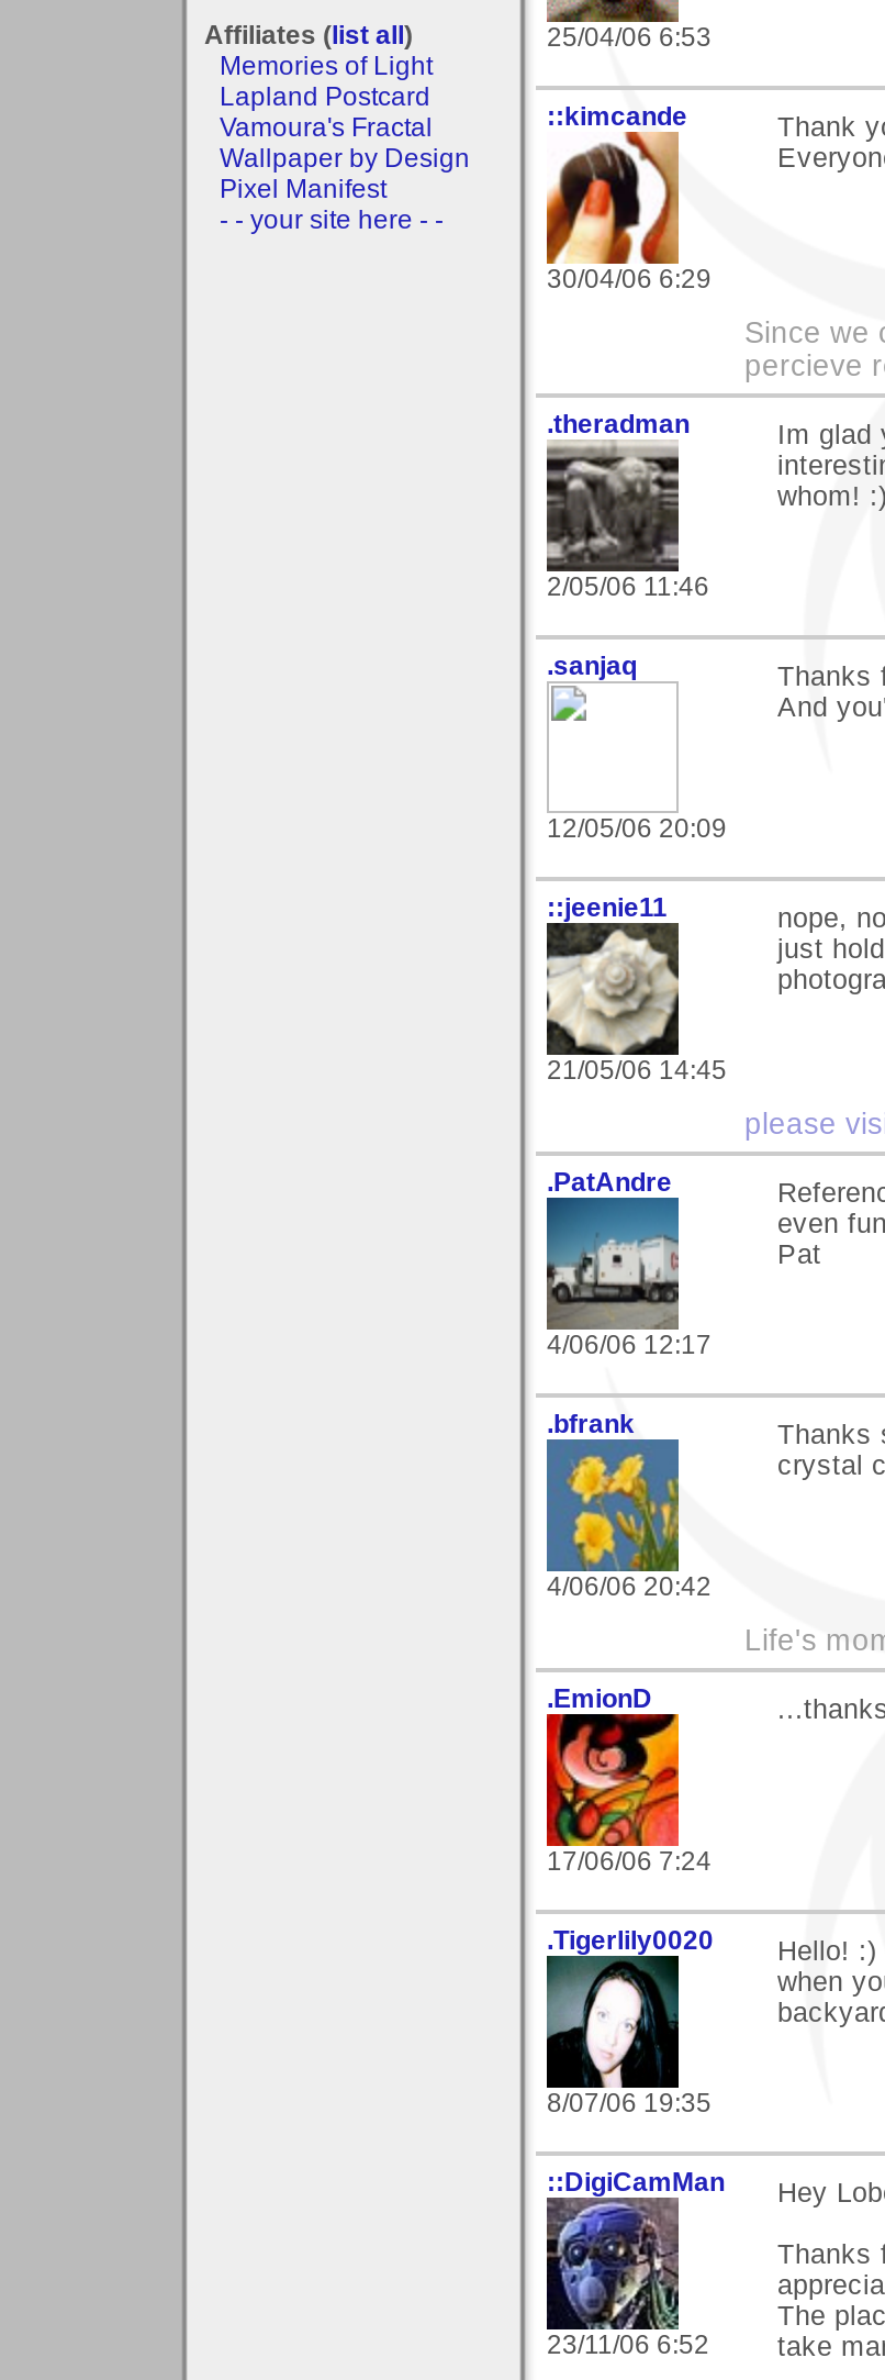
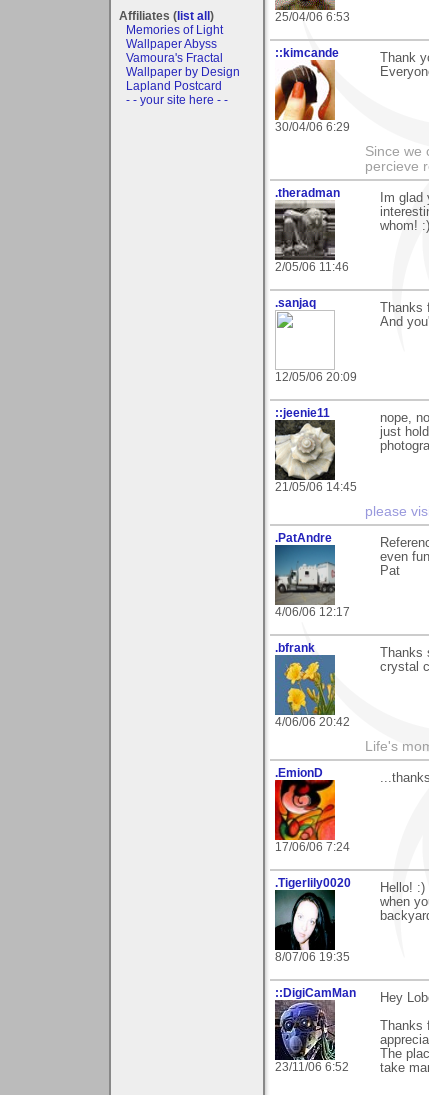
moved [220,81,430,112] -> [126,79,222,93]: Lapland Postcard
none -> [126,37,217,51] Wallpaper Abyss
[220,173,387,204] Pixel Manifest -> none

